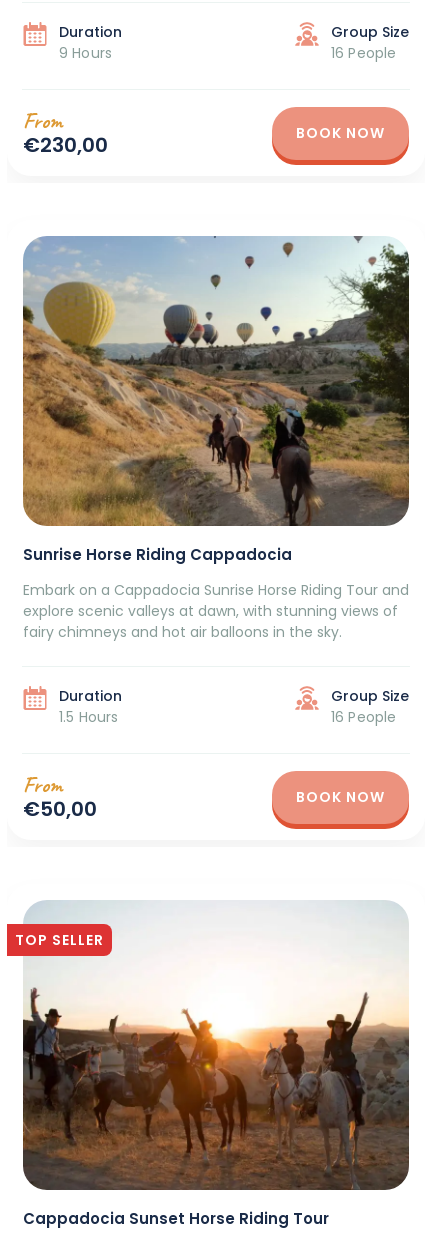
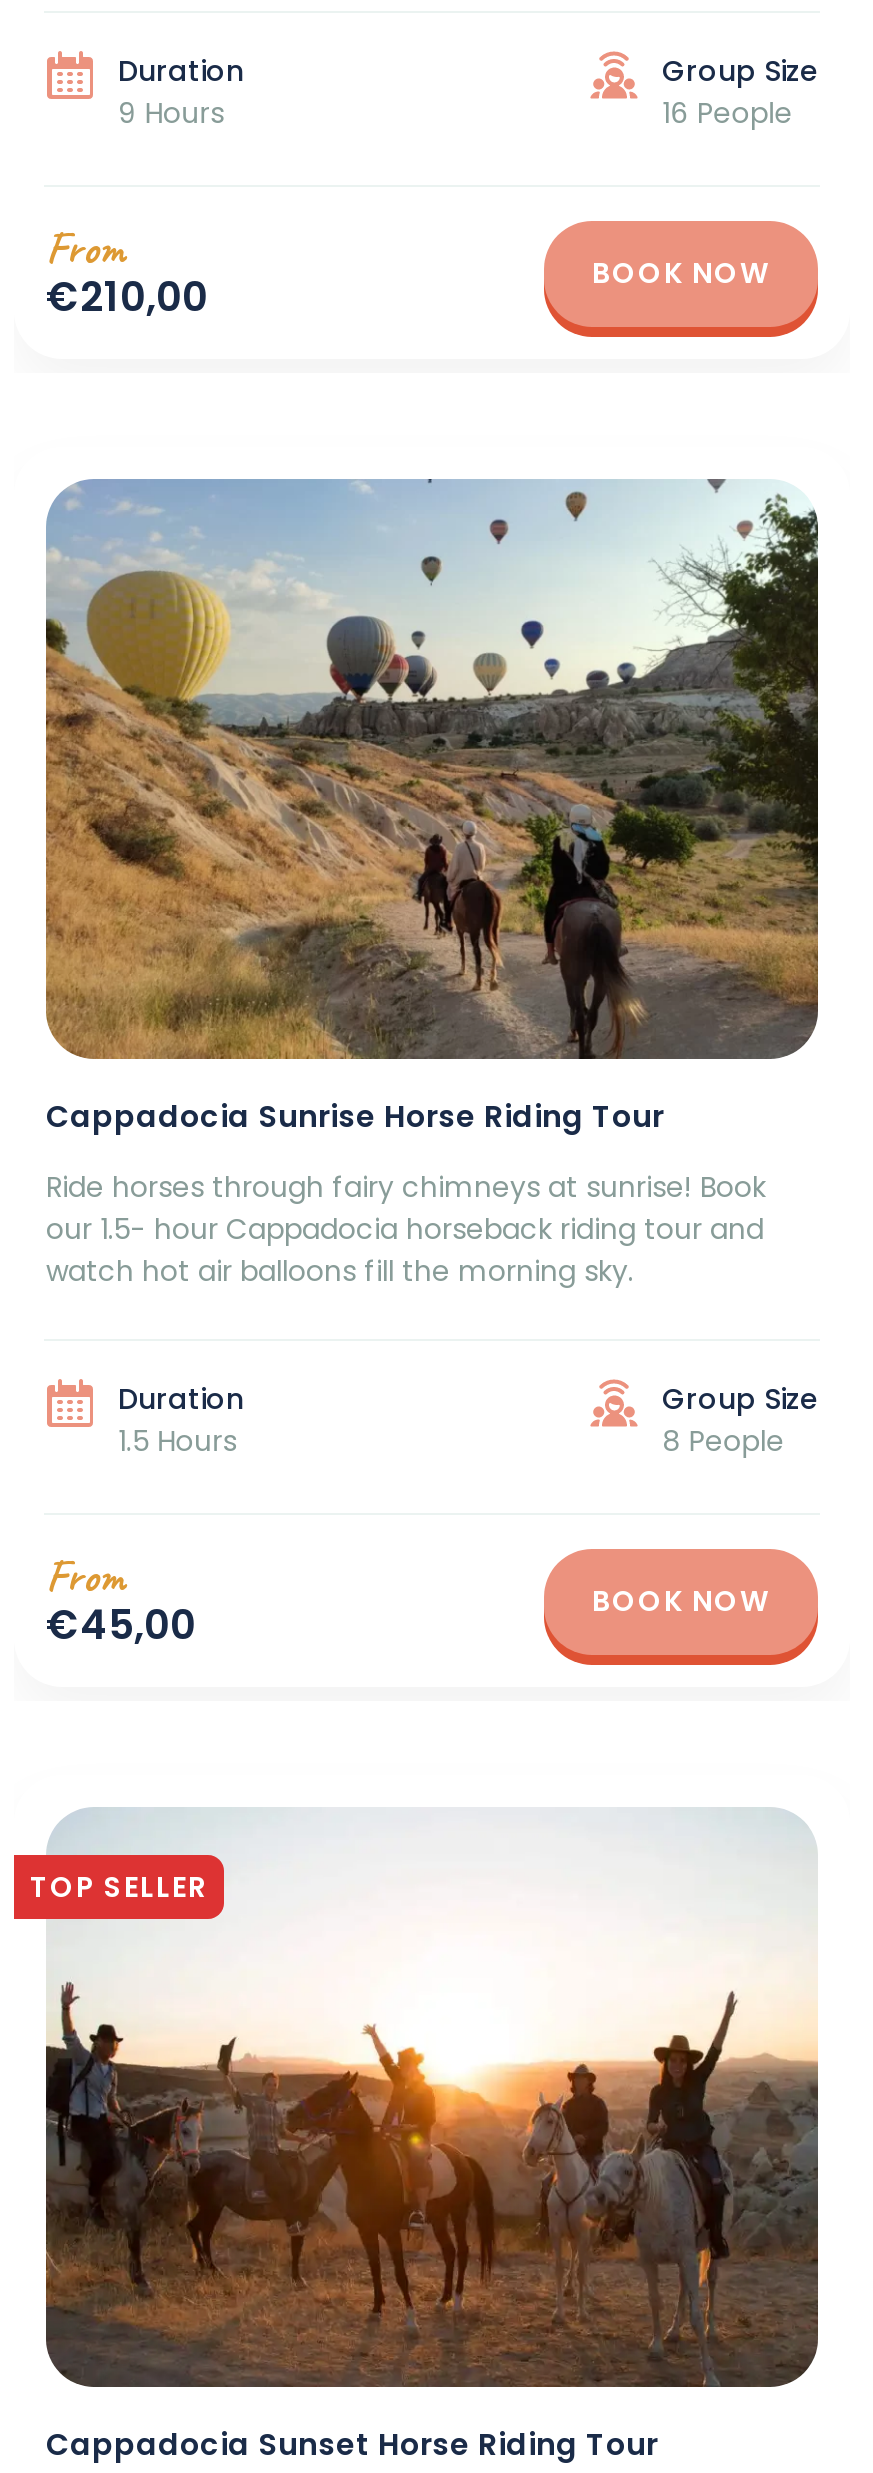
[23,131,108,159] €230,00 -> [46,269,208,325] €210,00
[23,543,292,564] Sunrise Horse Riding Cappadocia -> [46,1094,664,1136] Cappadocia Sunrise Horse Riding Tour
[23,579,409,641] Embark on a Cappadocia Sunrise Horse Riding Tour and | explore scenic valleys at dawn, with stunning views of | fairy chimneys and hot air balloons in the sky. -> [46,1166,766,1290] Ride horses through fairy chimneys at sunrise! Book | our 1.5- hour Cappadocia horseback riding tour and | watch hot air balloons fill the morning sky.
[331,707,396,727] 16 People -> [662,1421,785,1461] 8 People
[23,795,97,823] €50,00 -> [46,1597,196,1653] €45,00

